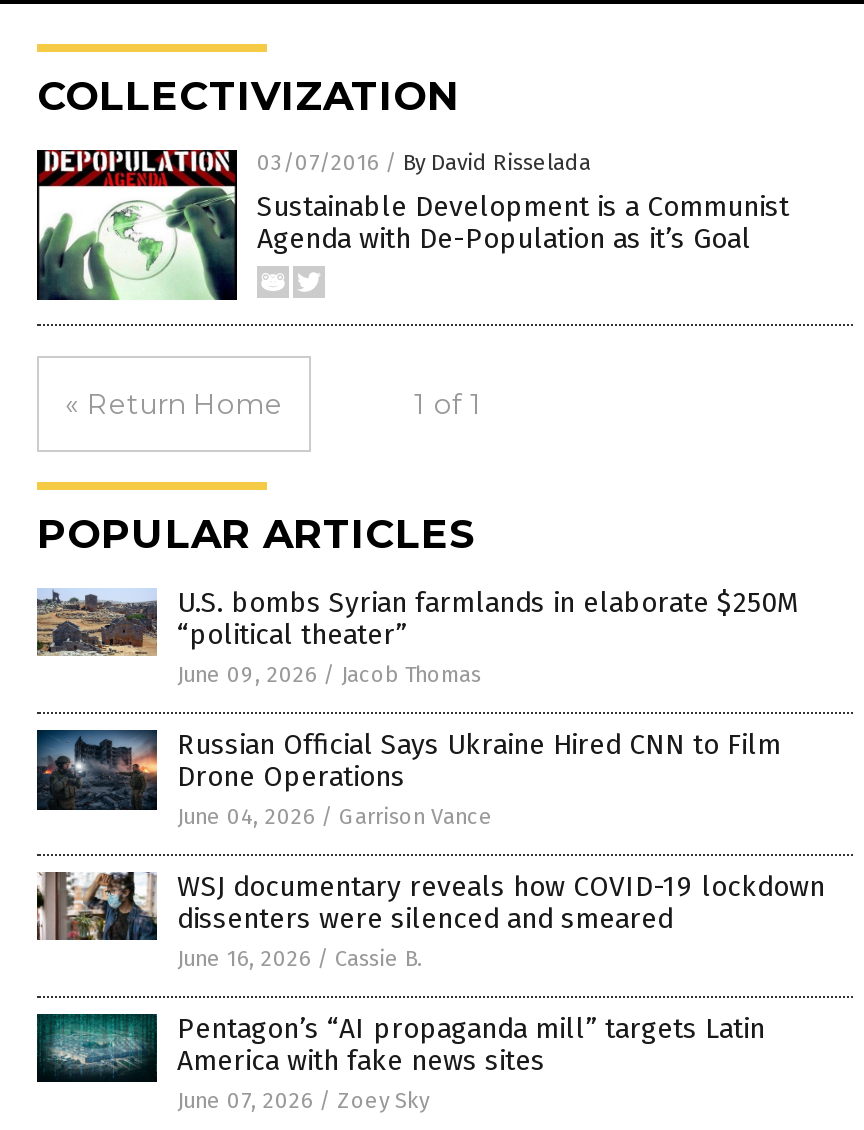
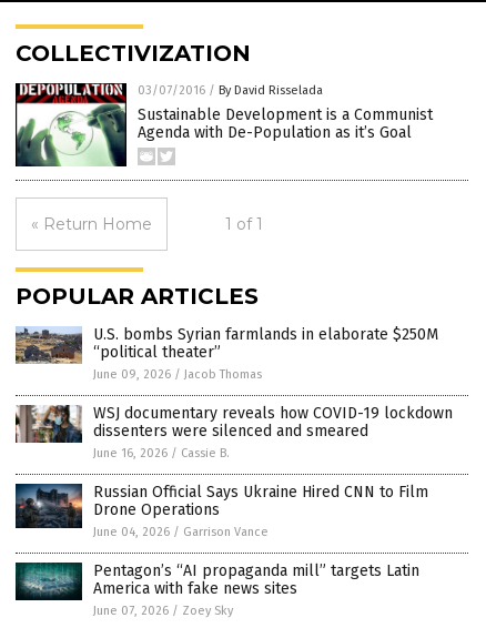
moved [35,728,781,830] -> [14,483,428,539]: [image] | Russian Official Says Ukraine Hired CNN to Film | Drone Operations | June 04, 2026 / Garrison Vance
moved [33,858,825,972] -> [13,397,453,460]: [image] | WSJ documentary reveals how COVID-19 lockdown | dissenters were silenced and smeared | June 16, 2026 / Cassie B.

